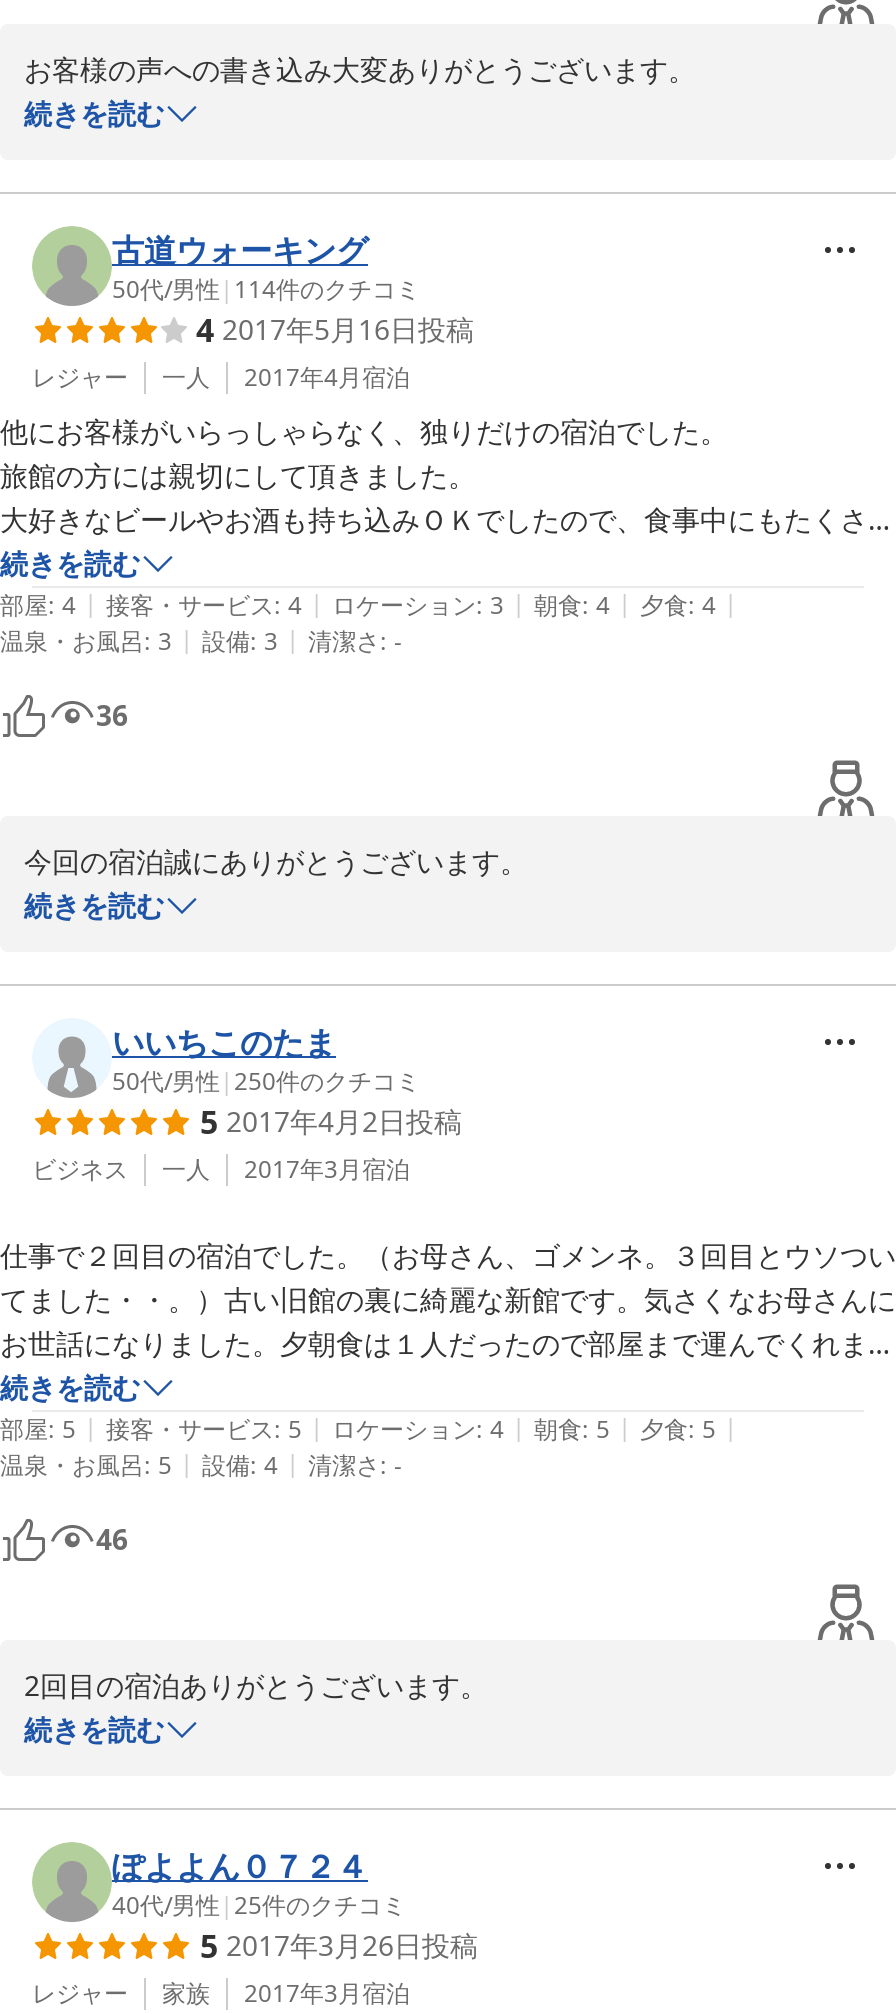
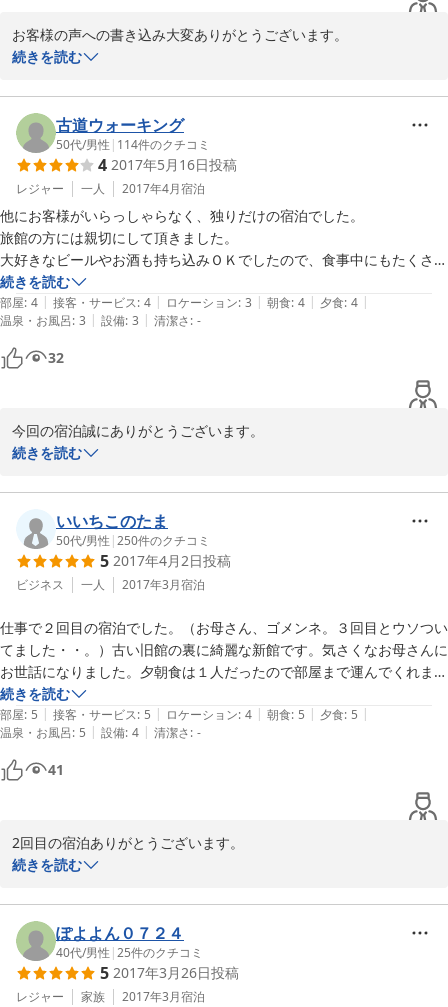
[96,696,128,734] 36 -> [48,348,64,367] 32
[96,1520,128,1558] 46 -> [48,760,64,779] 41

